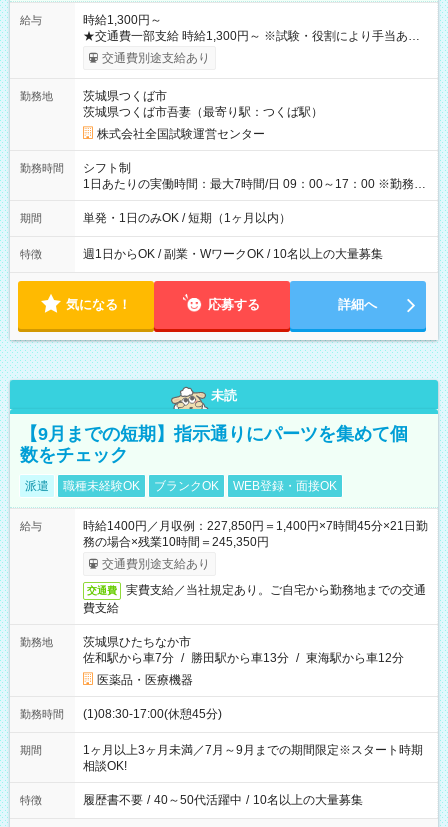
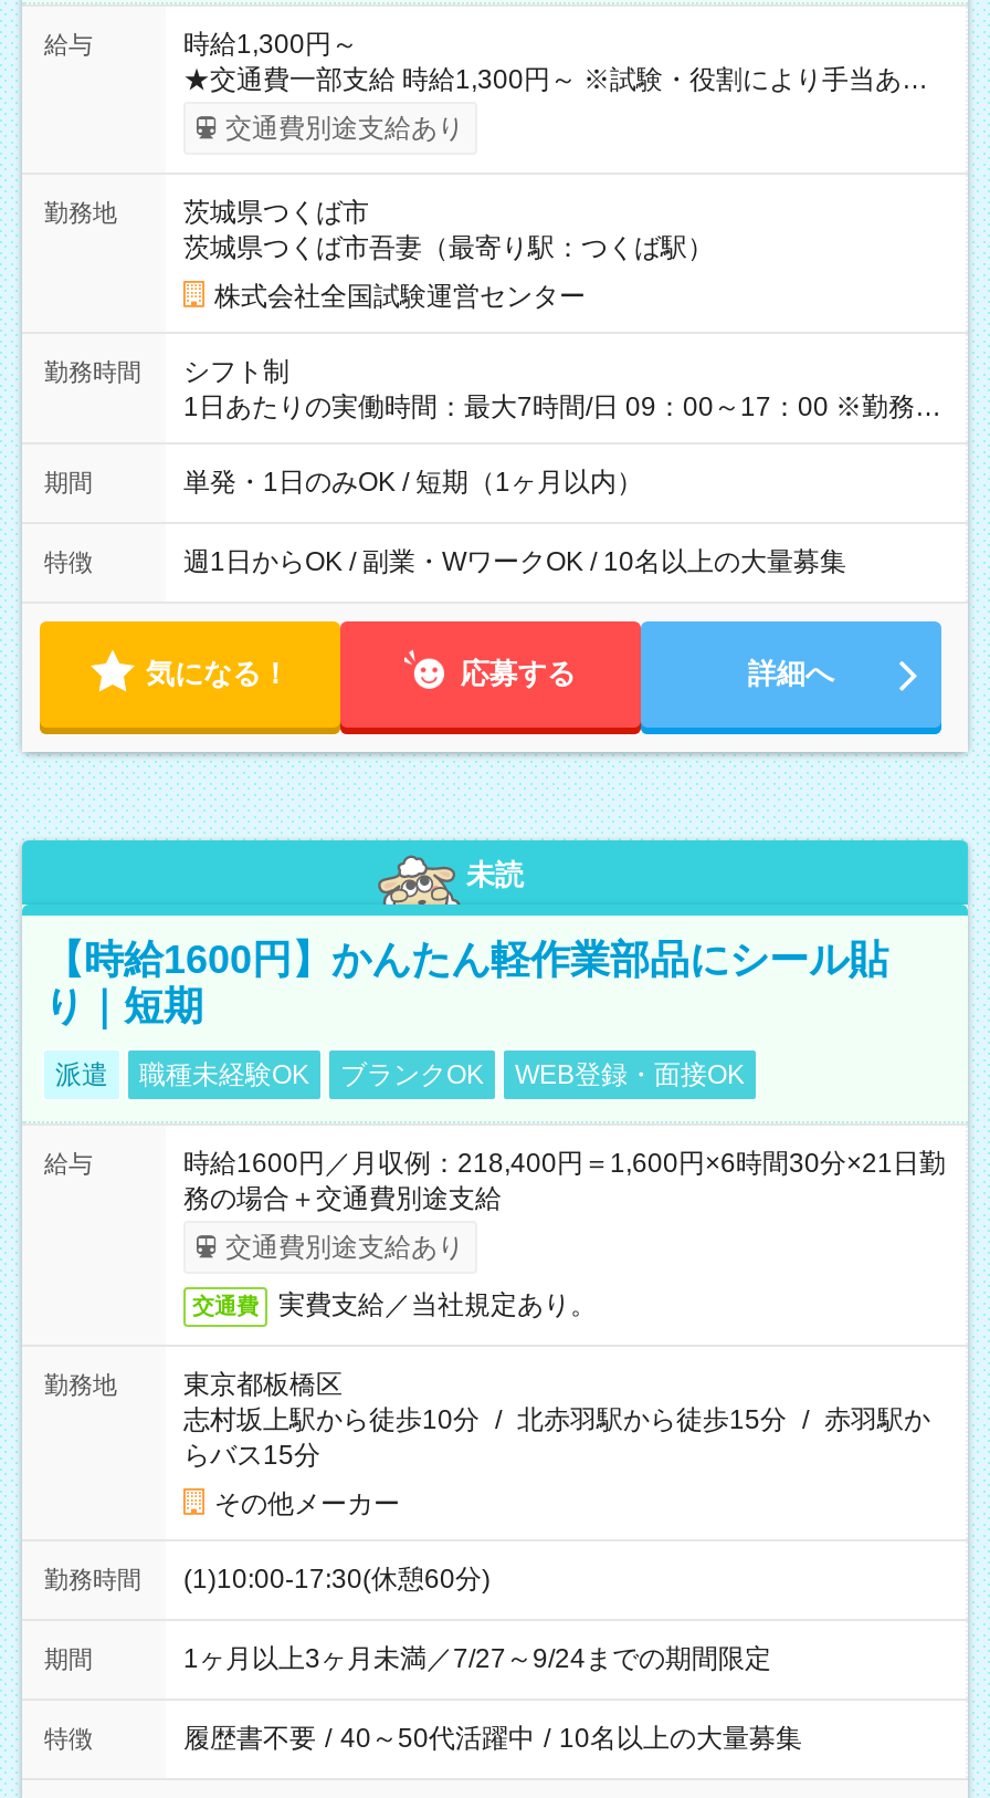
[20,424,408,465] 【9月までの短期】指示通りにパーツを集めて個 | 数をチェック -> [44,938,888,1028] 【時給1600円】かんたん軽作業部品にシール貼 | り｜短期
[83,519,428,549] 時給1400円／月収例：227,850円＝1,400円×7時間45分×21日勤 | 務の場合×残業10時間＝245,350円 -> [183,1148,946,1214] 時給1600円／月収例：218,400円＝1,600円×6時間30分×21日勤 | 務の場合＋交通費別途支給
[83,583,426,615] 実費支給／当社規定あり。ご自宅から勤務地までの交通 | 費支給 -> [278,1290,597,1321] 実費支給／当社規定あり。
[83,635,404,665] 茨城県ひたちなか市 | 佐和駅から車7分 / 勝田駅から車13分 / 東海駅から車12分 -> [183,1369,930,1471] 東京都板橋区 | 志村坂上駅から徒歩10分 / 北赤羽駅から徒歩15分 / 赤羽駅か | らバス15分
[97,673,193,687] 医薬品・医療機器 -> [214,1488,400,1519] その他メーカー
[20,707,222,721] 勤務時間 (1)08:30-17:00(休憩45分) -> [44,1564,491,1595] 勤務時間 (1)10:00-17:30(休憩60分)
[83,743,423,773] 1ヶ月以上3ヶ月未満／7月～9月までの期間限定※スタート時期 | 相談OK! -> [183,1643,771,1674] 1ヶ月以上3ヶ月未満／7/27～9/24までの期間限定

